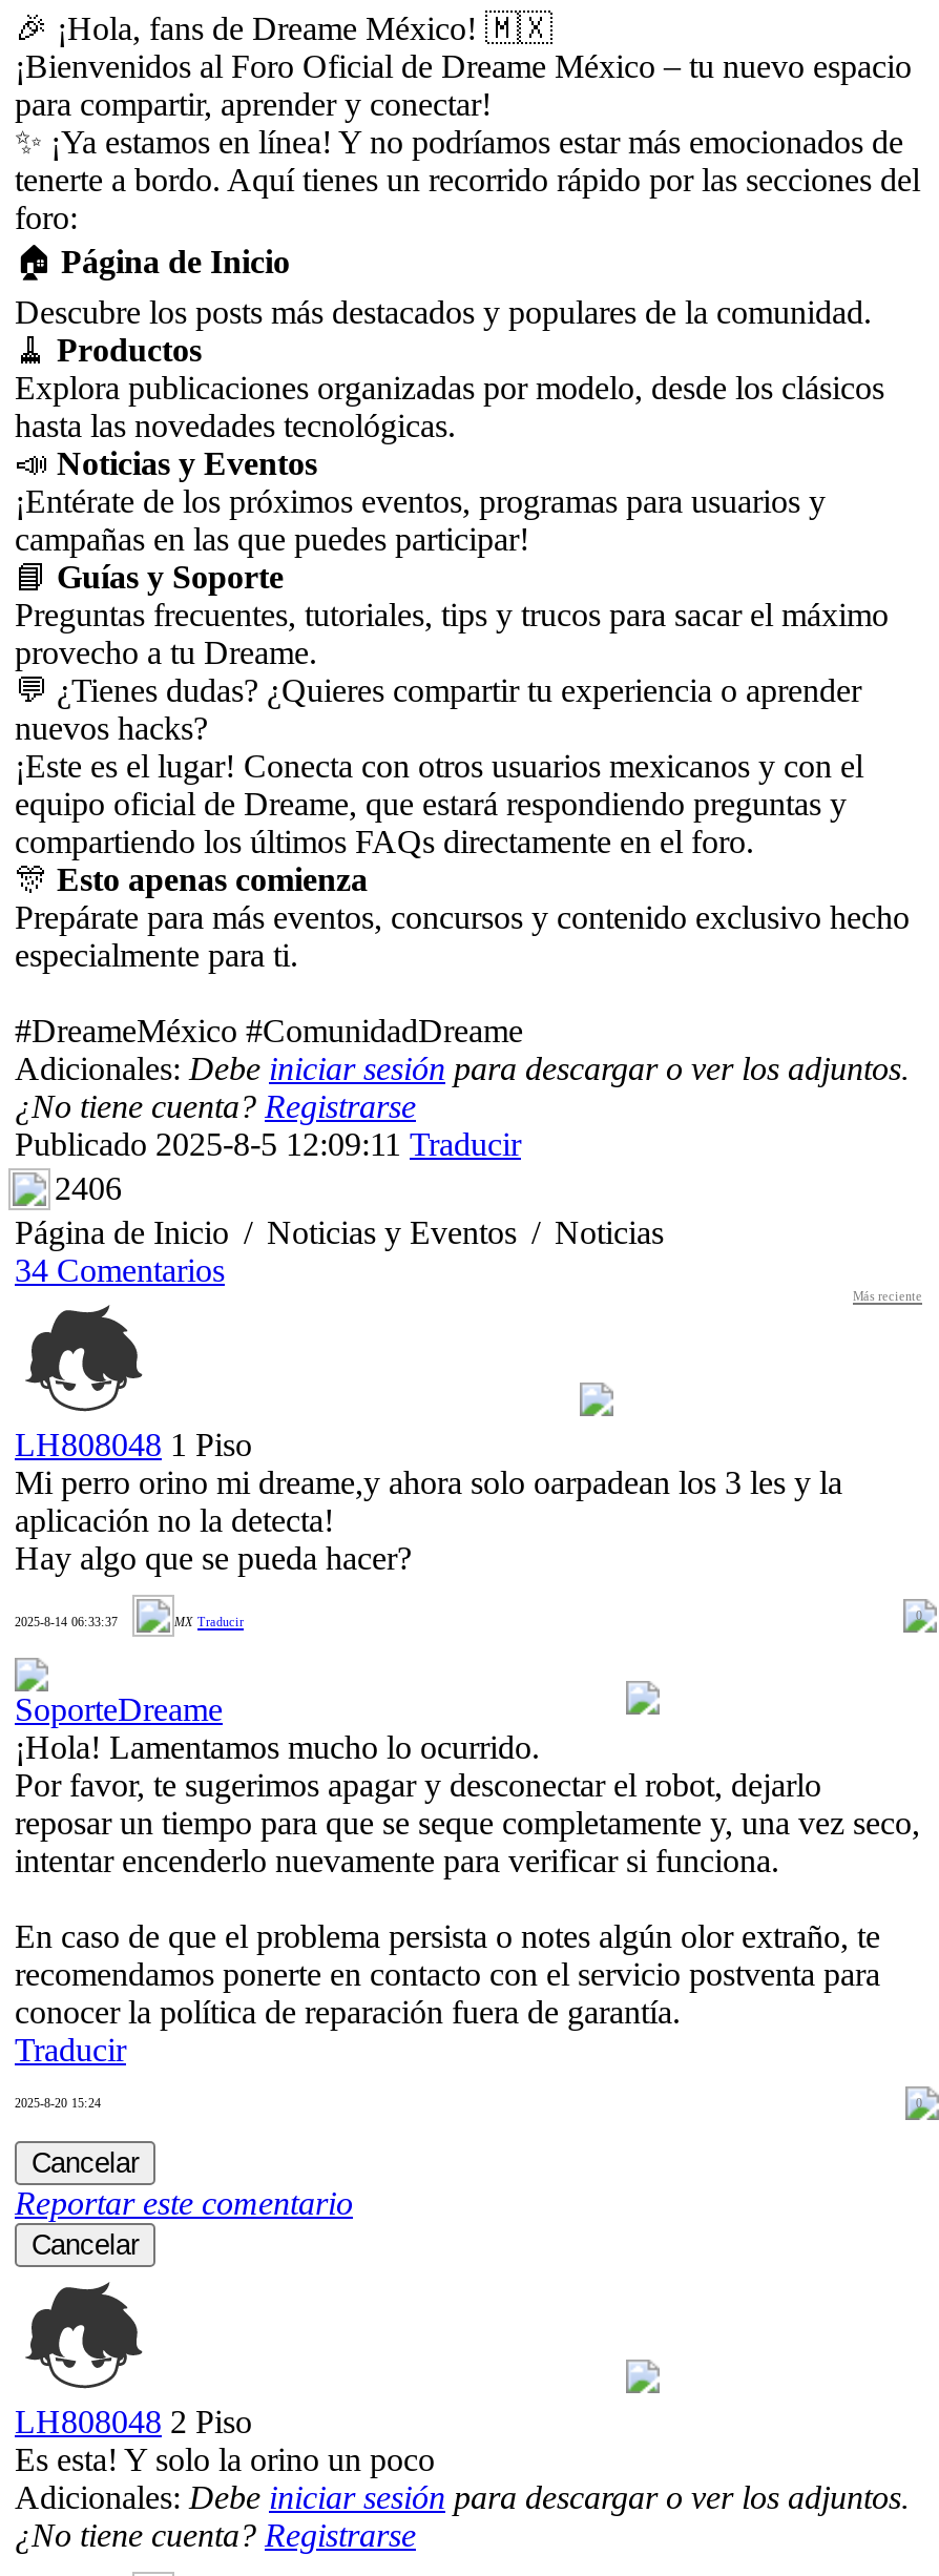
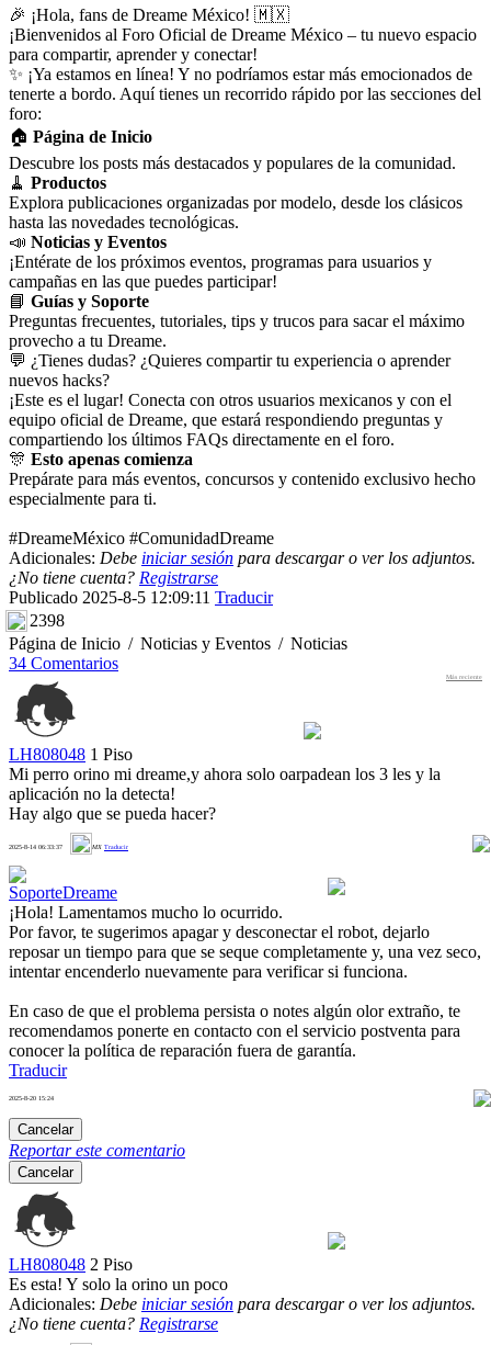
[55,1171,122,1206] 2406 -> [30,611,65,630] 2398

